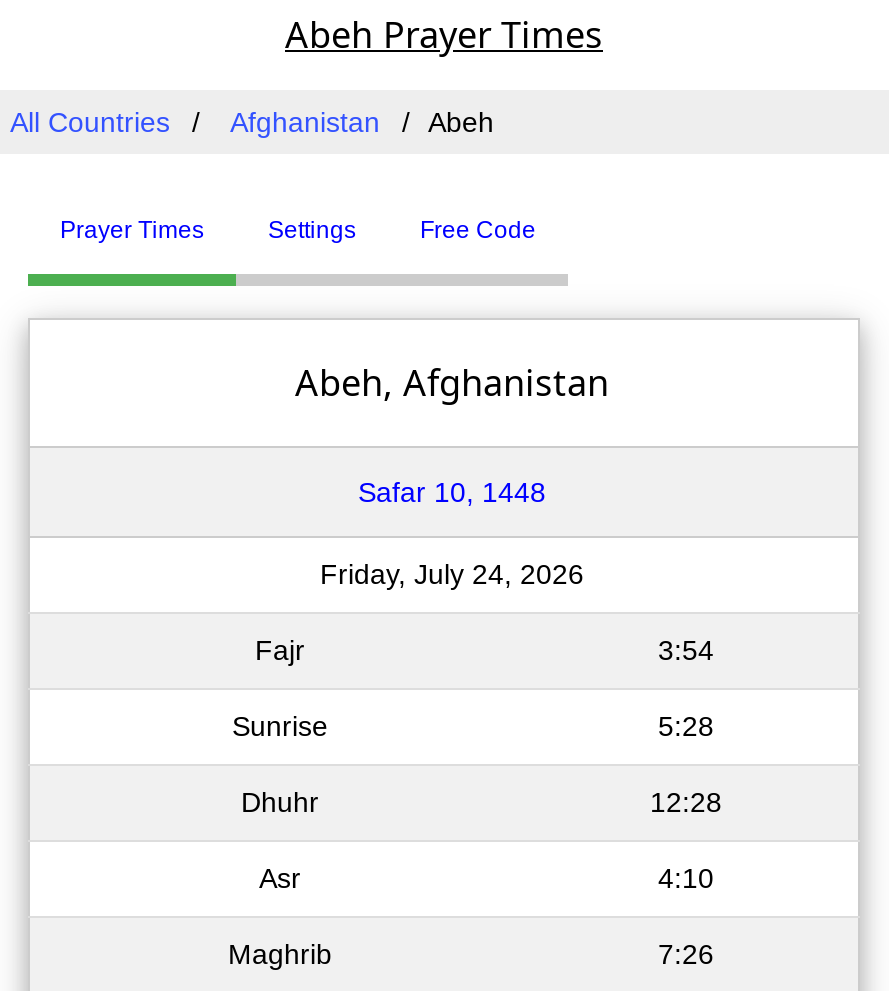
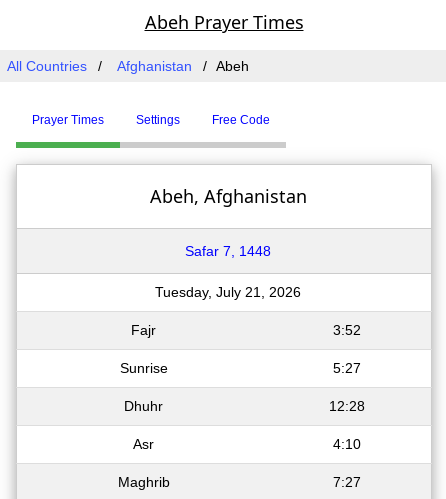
[358,476,546,508] Safar 10, 1448 -> [185,243,271,259] Safar 7, 1448
[320,558,584,590] Friday, July 24, 2026 -> [155,284,301,300] Tuesday, July 21, 2026
[658,634,714,666] 3:54 -> [332,322,360,338] 3:52
[658,710,714,742] 5:28 -> [332,360,360,376] 5:27
[658,938,714,970] 7:26 -> [332,474,360,490] 7:27

